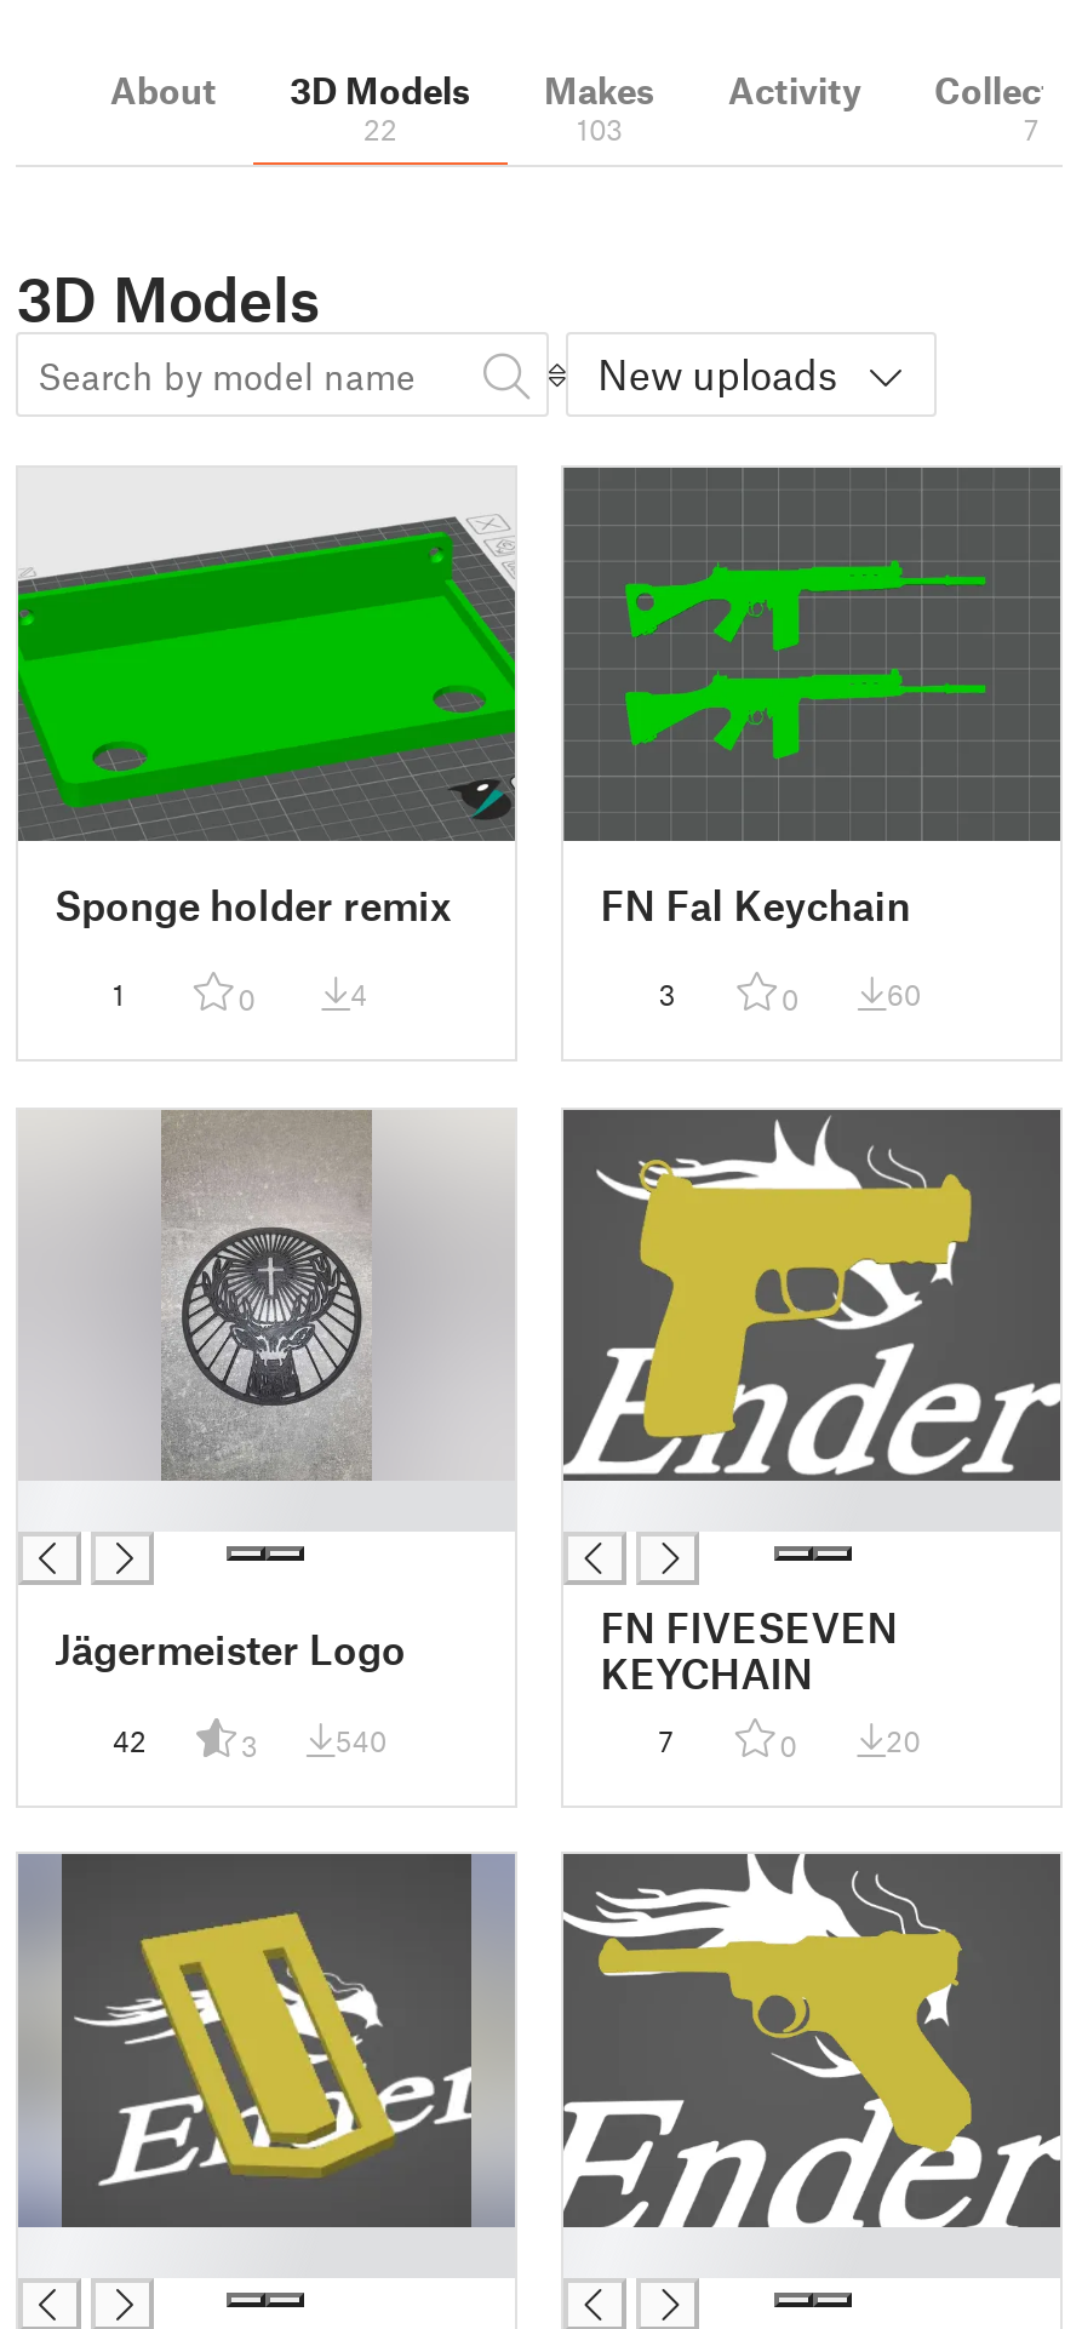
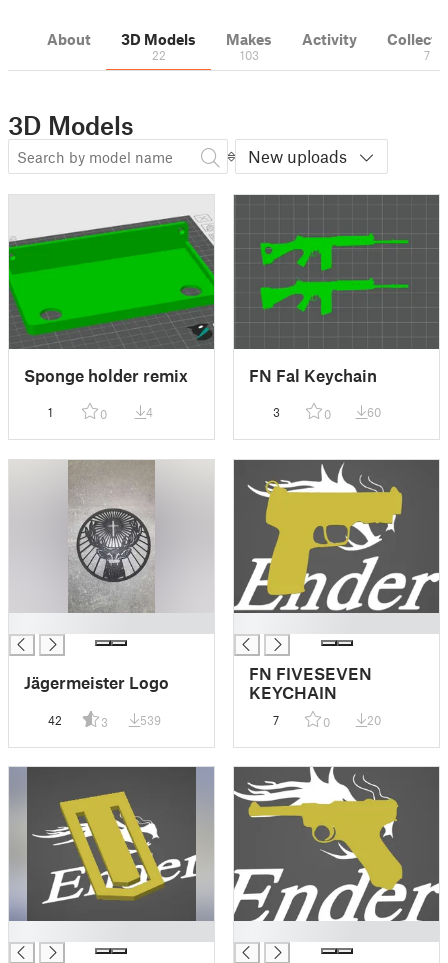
[335,1723,386,1757] 540 -> [140,713,161,727] 539

